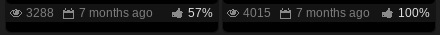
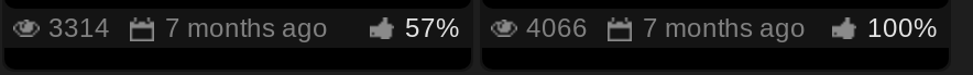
[26,5,153,19] 3288 7 months ago -> [48,12,328,42] 3314 7 months ago
[243,5,430,19] 4015 7 months ago 100% -> [526,12,938,42] 4066 7 months ago 100%

